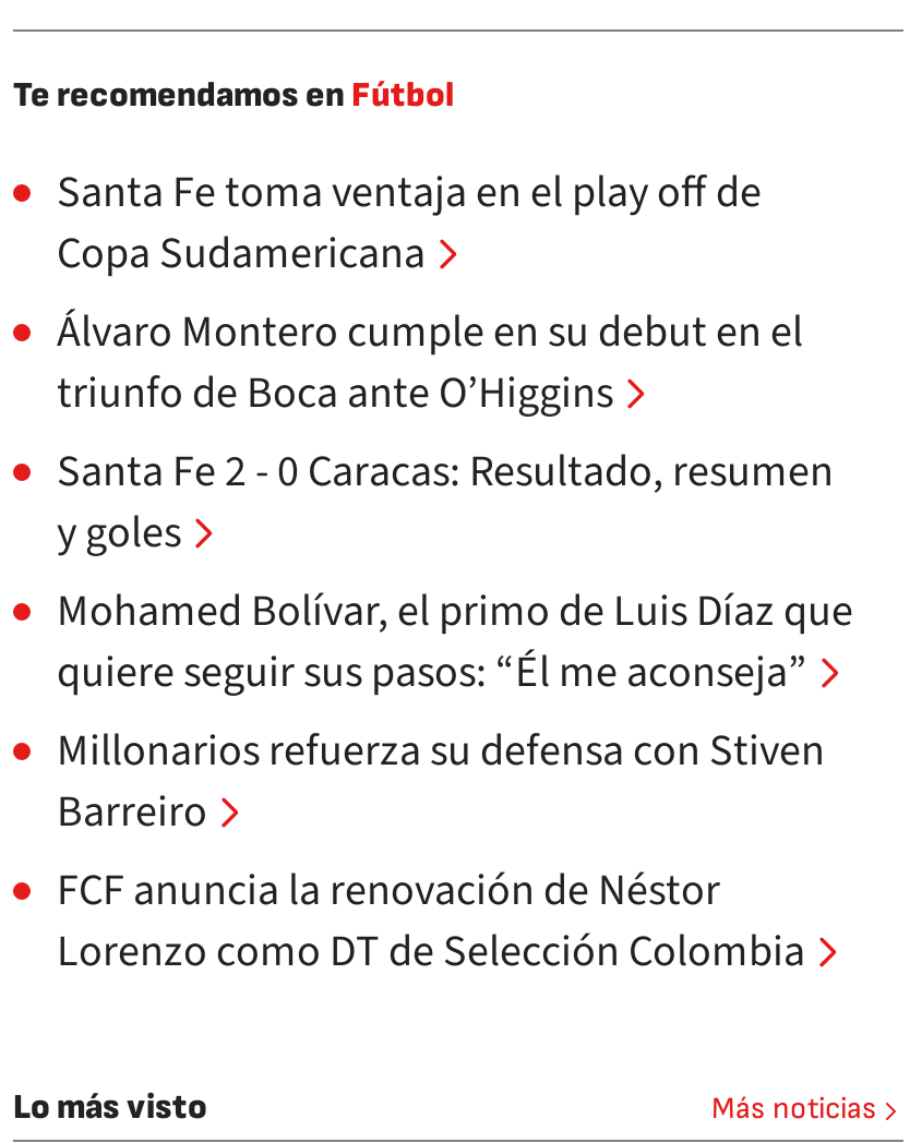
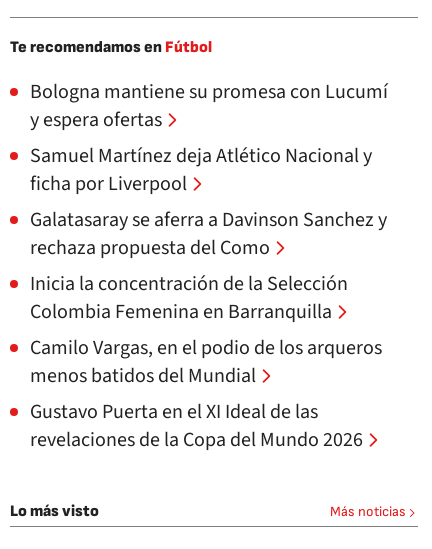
[57,163,853,983] Santa Fe toma ventaja en el play off de | Copa Sudamericana | Álvaro Montero cumple en su debut en el | triunfo de Boca ante O’Higgins | Santa Fe 2 - 0 Caracas: Resultado, resumen | y goles | Mohamed Bolívar, el primo de Luis Díaz que | quiere seguir sus pasos: “Él me aconseja” | Millonarios refuerza su defensa con Stiven | Barreiro | FCF anuncia la renovación de Néstor | Lorenzo como DT de Selección Colombia -> [30,78,388,454] Bologna mantiene su promesa con Lucumí | y espera ofertas | Samuel Martínez deja Atlético Nacional y | ficha por Liverpool | Galatasaray se aferra a Davinson Sanchez y | rechaza propuesta del Como | Inicia la concentración de la Selección | Colombia Femenina en Barranquilla | Camilo Vargas, en el podio de los arqueros | menos batidos del Mundial | Gustavo Puerta en el XI Ideal de las | revelaciones de la Copa del Mundo 2026

